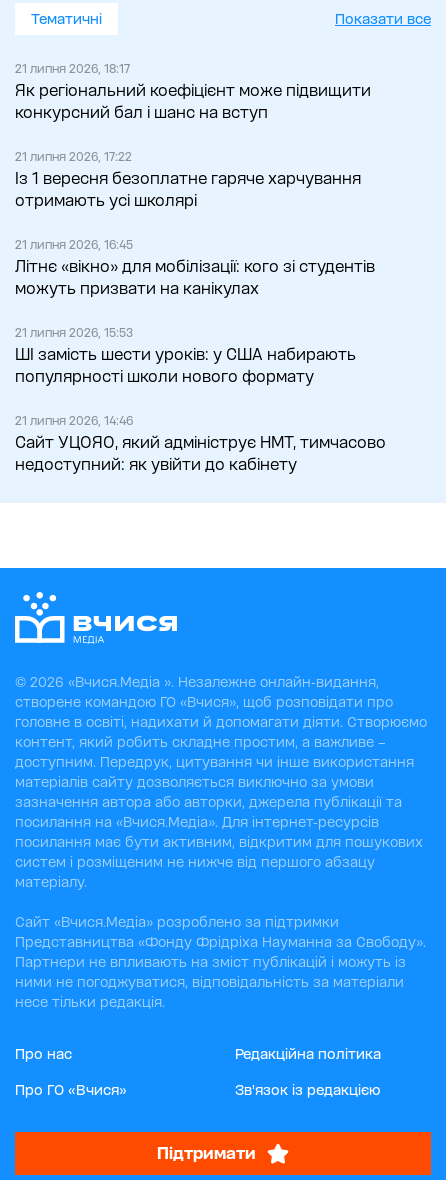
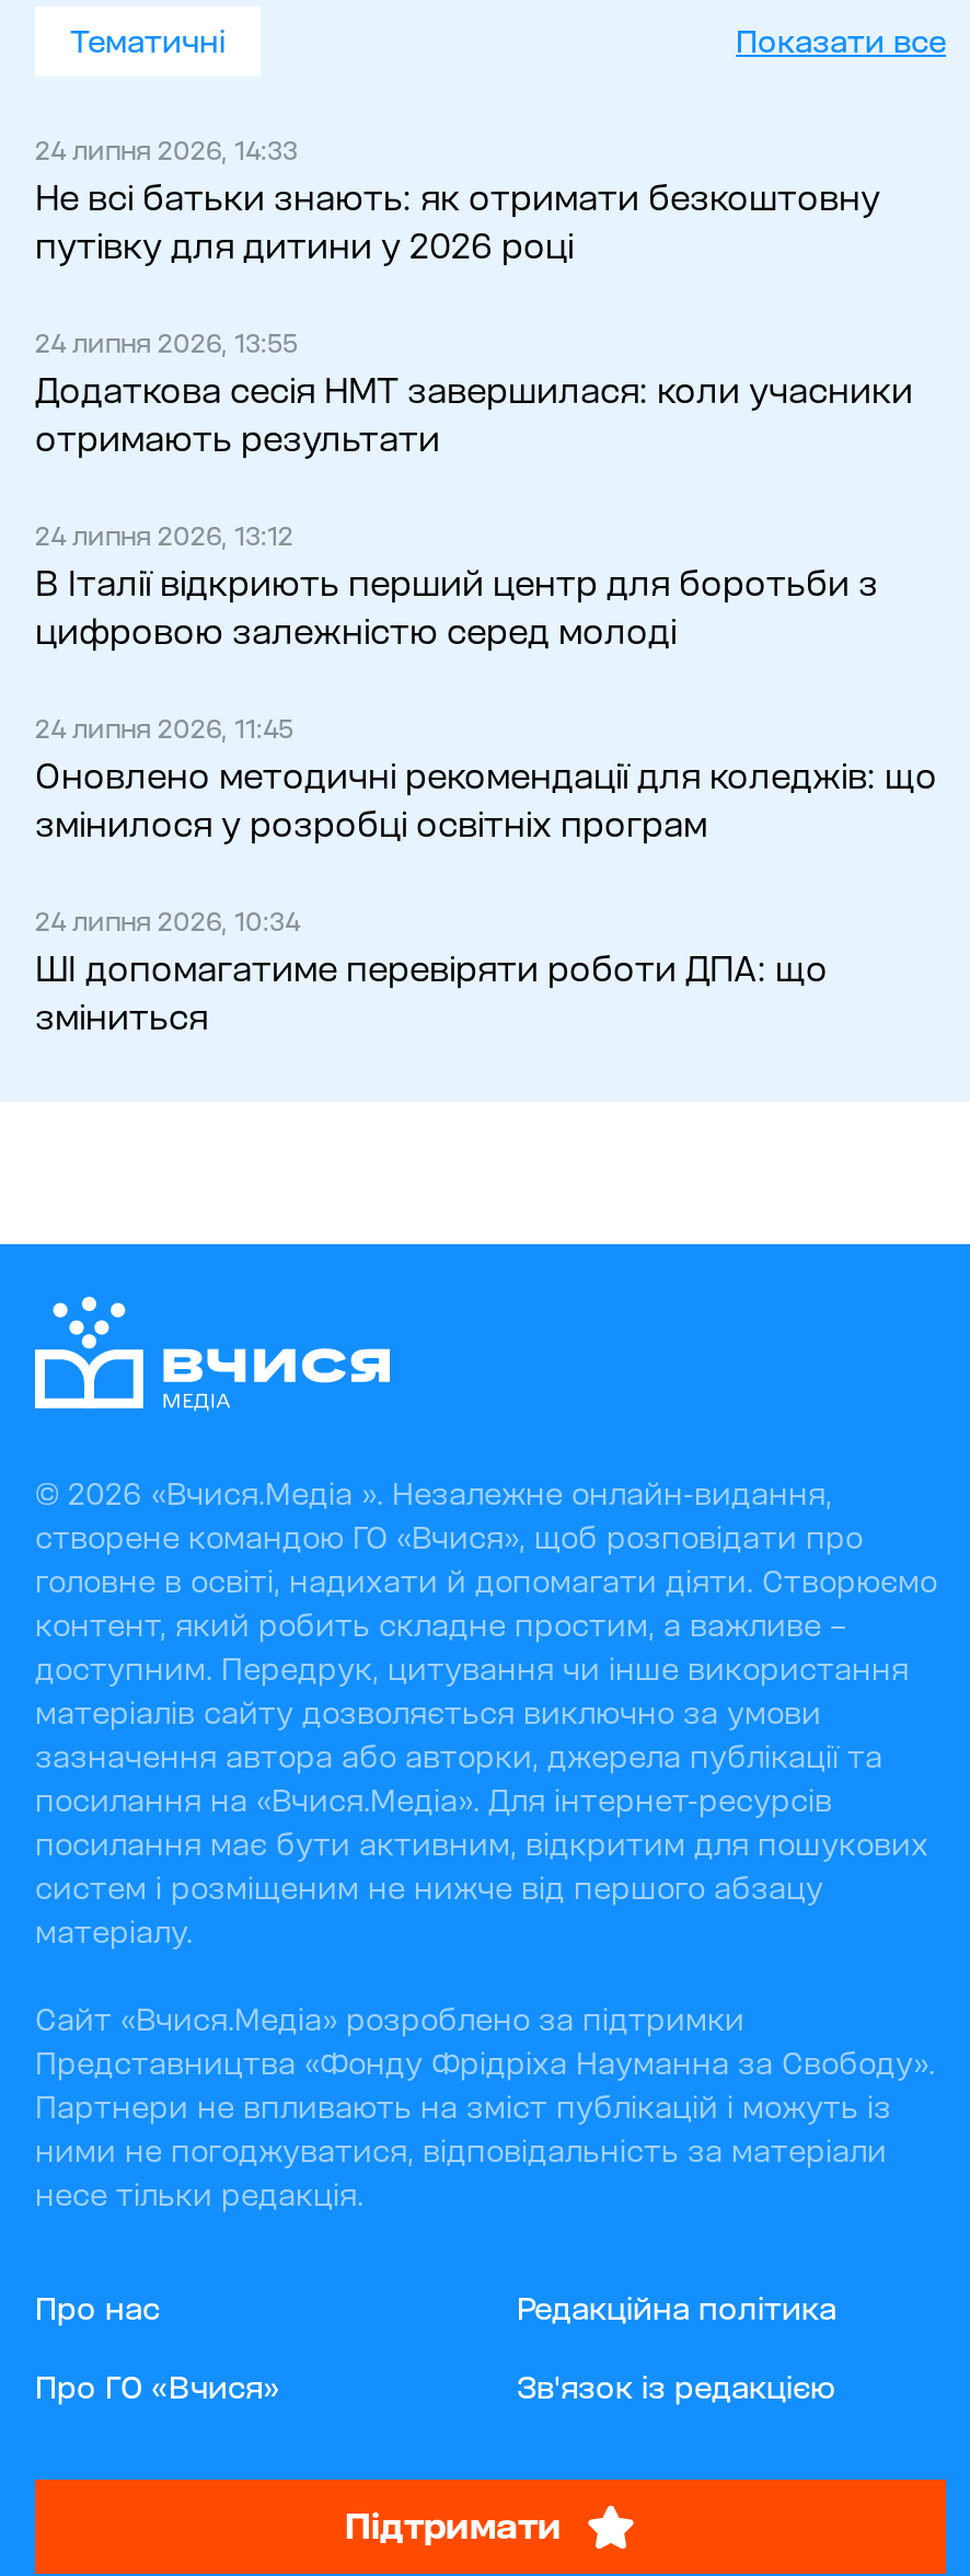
[15,63,371,120] 21 липня 2026, 18:17 | Як регіональний коефіцієнт може підвищити | конкурсний бал і шанс на вступ -> [35,139,880,264] 24 липня 2026, 14:33 | Не всі батьки знають: як отримати безкоштовну | путівку для дитини у 2026 році
[15,151,361,208] 21 липня 2026, 17:22 | Із 1 вересня безоплатне гаряче харчування | отримають усі школярі -> [35,331,913,456] 24 липня 2026, 13:55 | Додаткова сесія НМТ завершилася: коли учасники | отримають результати
[15,239,375,296] 21 липня 2026, 16:45 | Літнє «вікно» для мобілізації: кого зі студентів | можуть призвати на канікулах -> [35,524,878,649] 24 липня 2026, 13:12 | В Італії відкриють перший центр для боротьби з | цифровою залежністю серед молоді
[15,327,356,384] 21 липня 2026, 15:53 | ШІ замість шести уроків: у США набирають | популярності школи нового формату -> [35,717,937,842] 24 липня 2026, 11:45 | Оновлено методичні рекомендації для коледжів: що | змінилося у розробці освітніх програм
[15,415,386,472] 21 липня 2026, 14:46 | Сайт УЦОЯО, який адмініструє НМТ, тимчасово | недоступний: як увійти до кабінету -> [35,910,828,1035] 24 липня 2026, 10:34 | ШІ допомагатиме перевіряти роботи ДПА: що | зміниться

